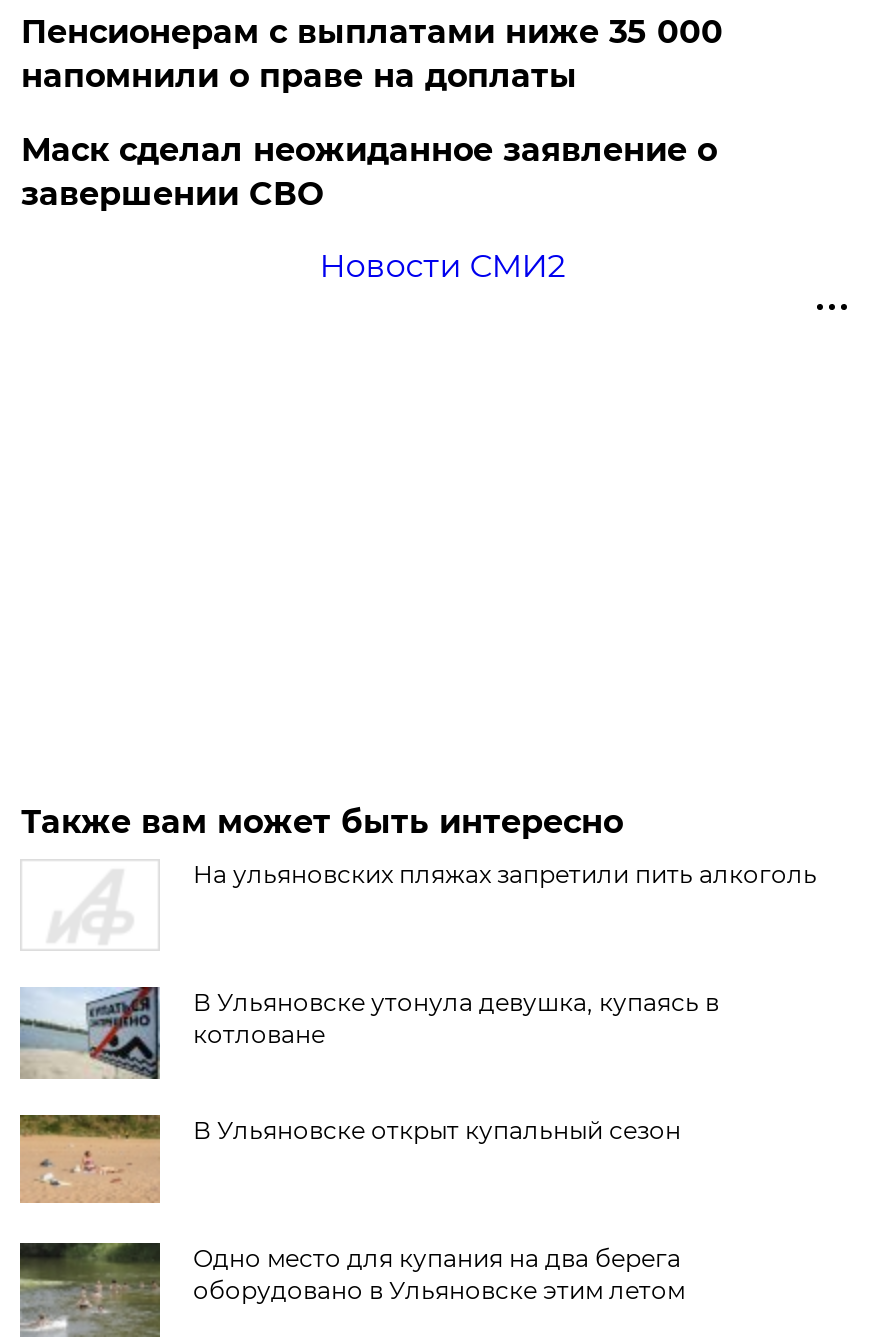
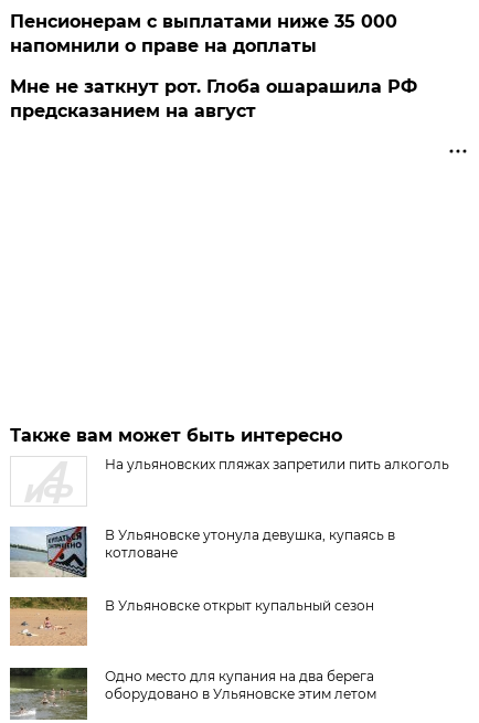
[21,131,717,285] Маск сделал неожиданное заявление о | завершении СВО | Новости СМИ2 -> [10,76,418,121] Мне не заткнут рот. Глоба ошарашила РФ | предсказанием на август

